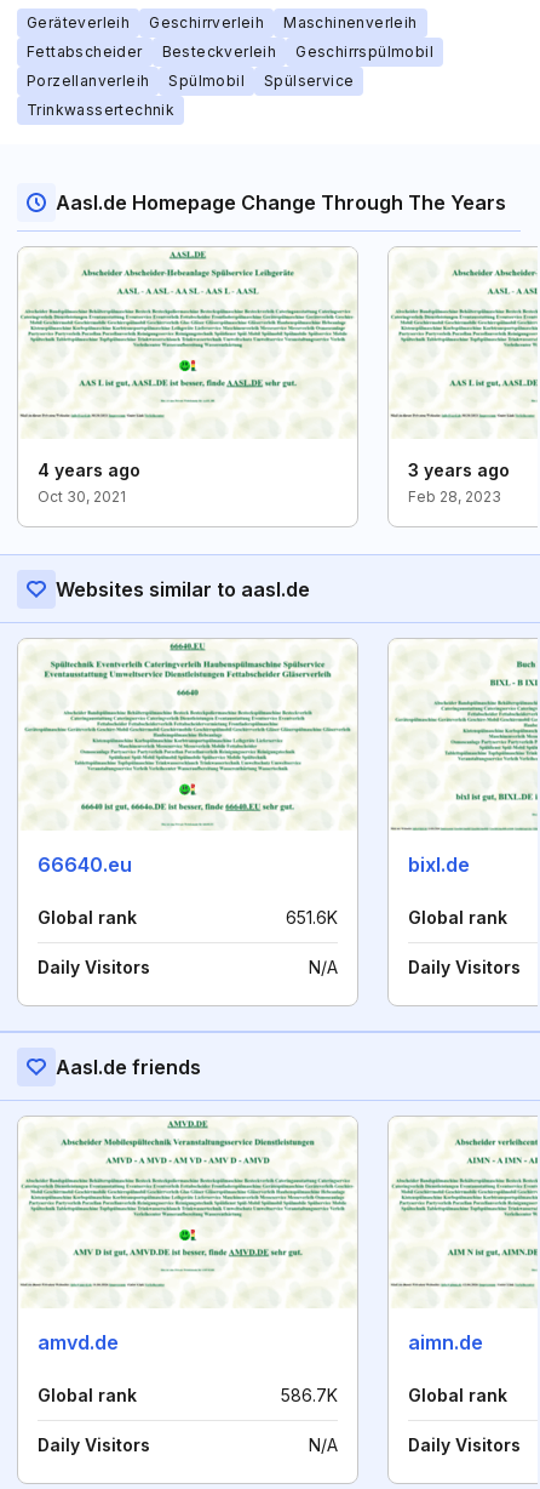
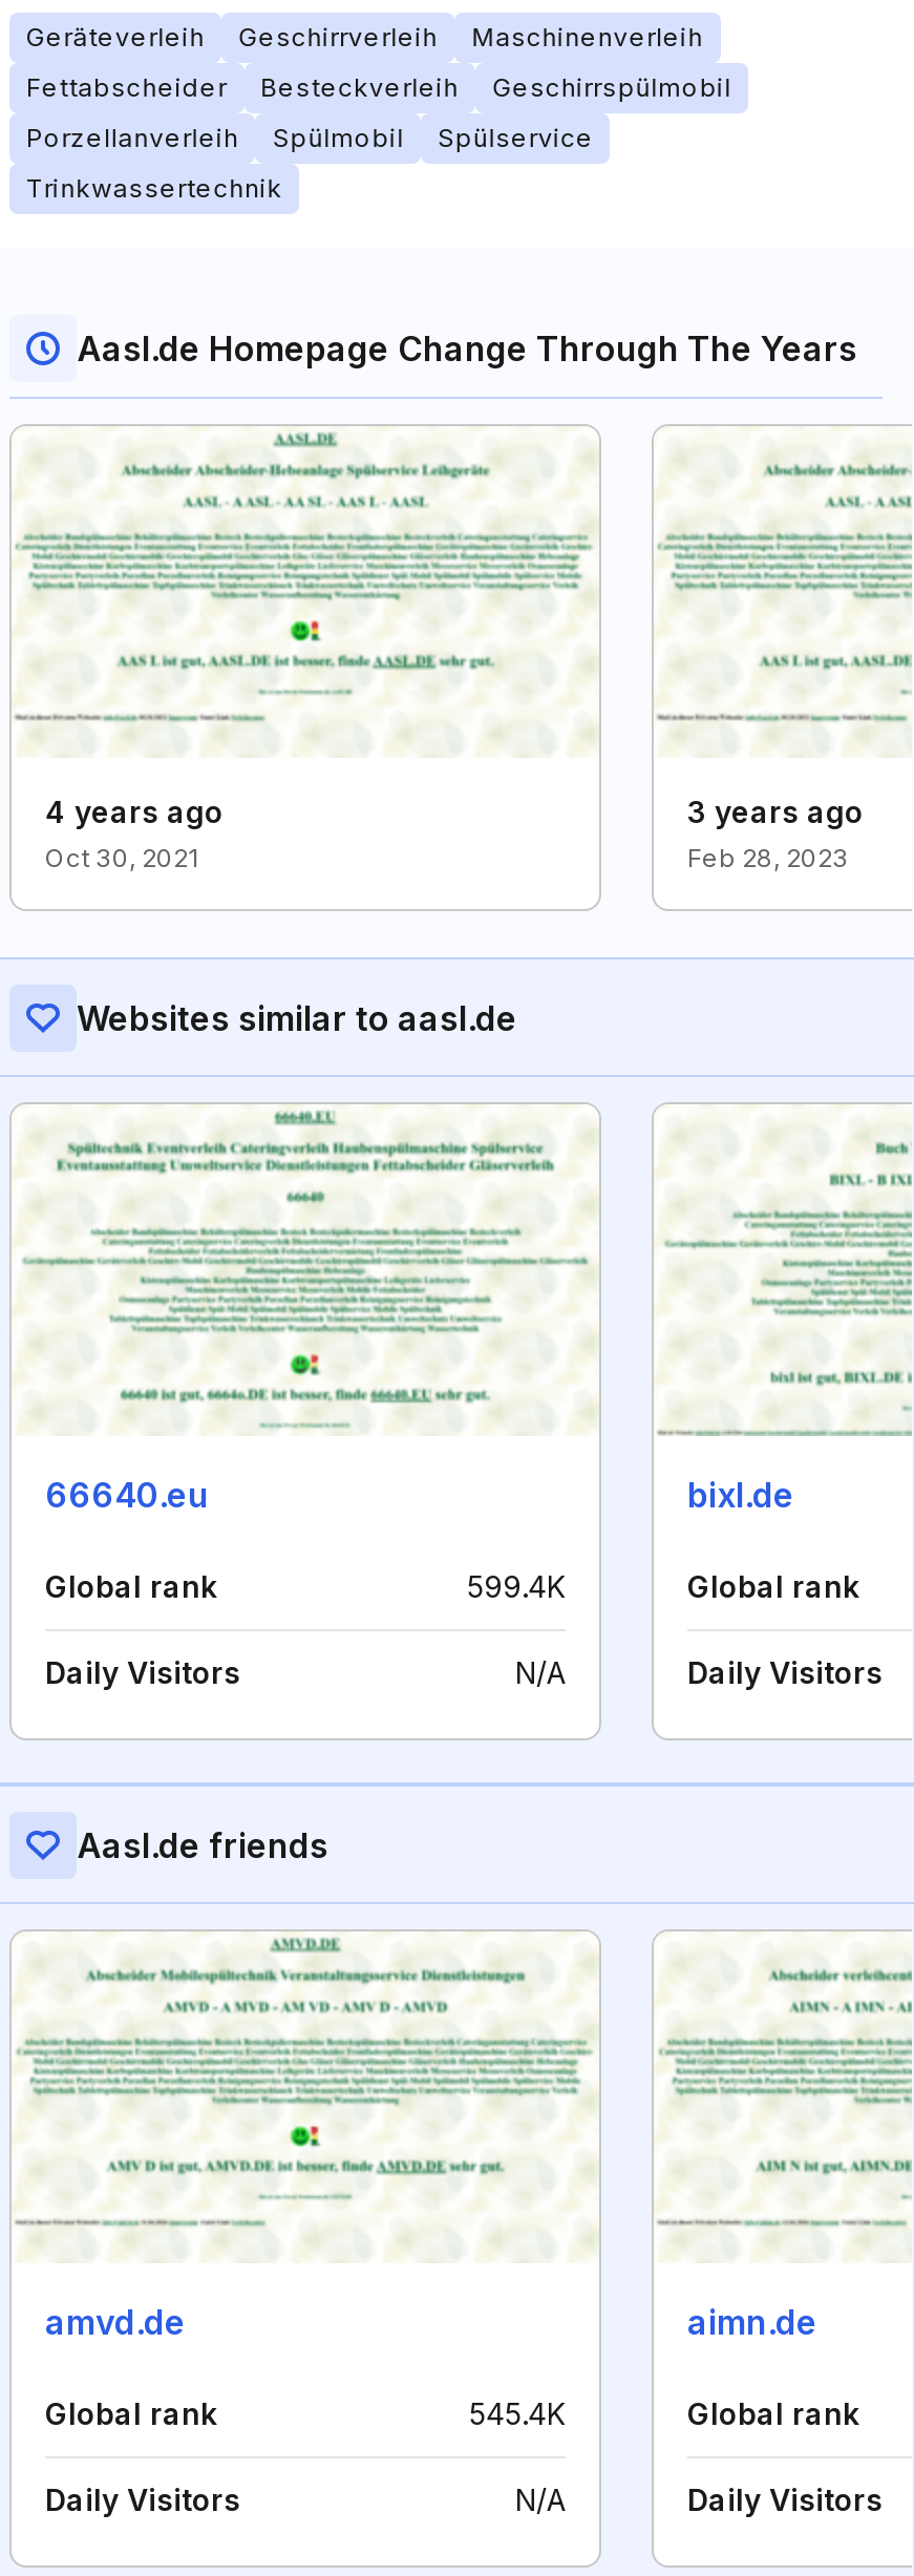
[286,907,338,928] 651.6K -> [467,1568,566,1604] 599.4K
[281,1385,338,1405] 586.7K -> [469,2395,566,2431] 545.4K

